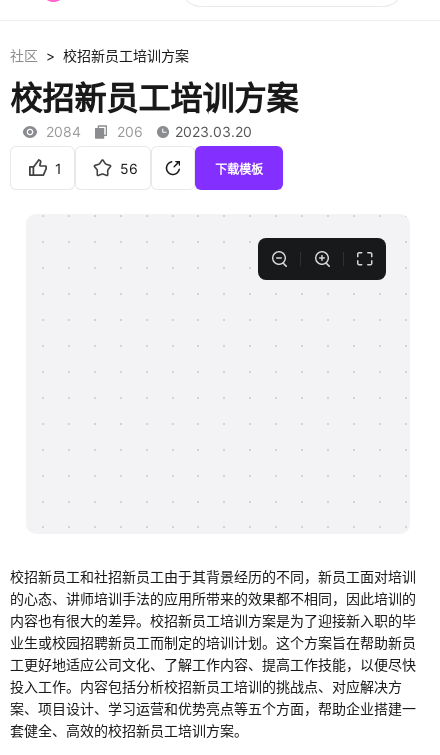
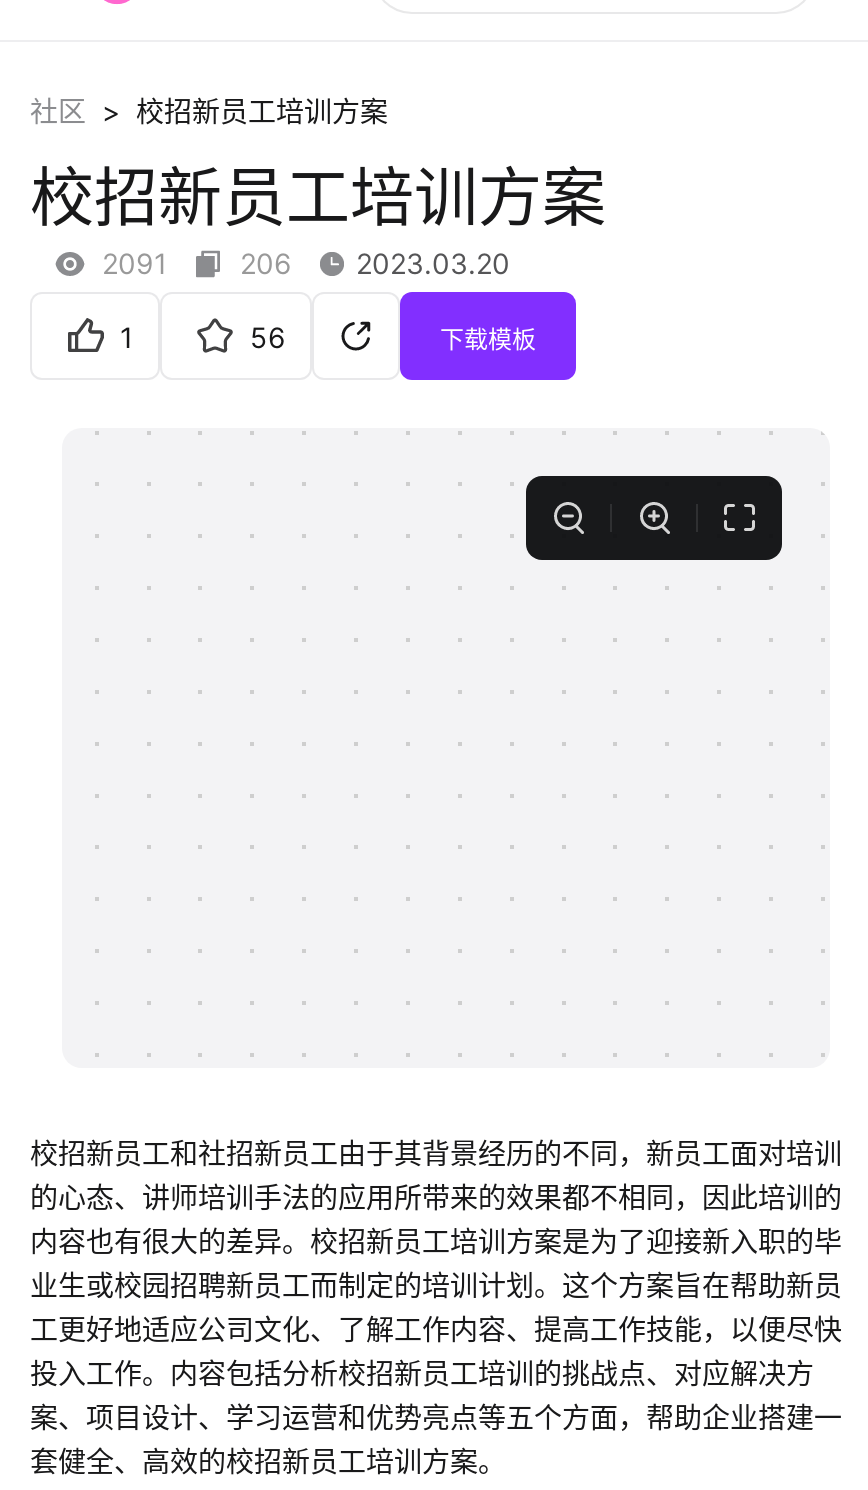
[46,123,81,140] 2084 -> [102,246,168,280] 2091

